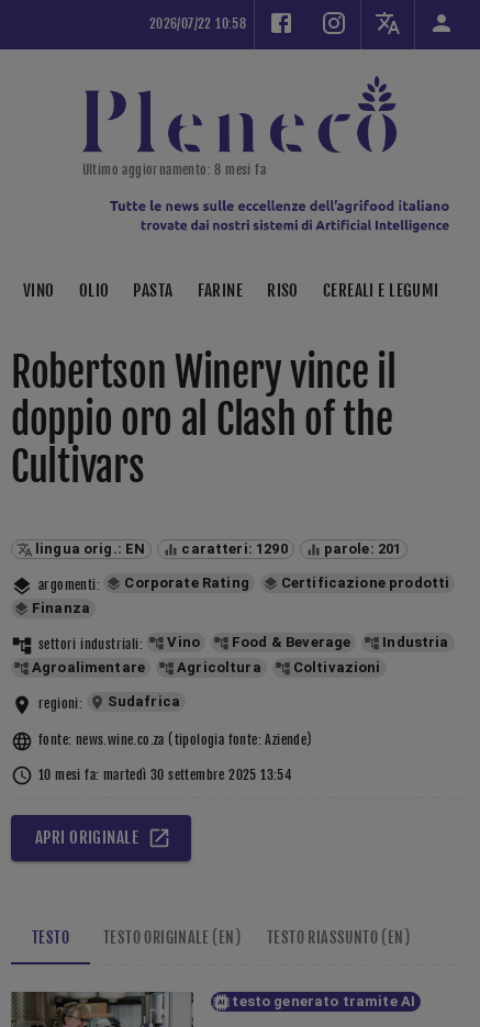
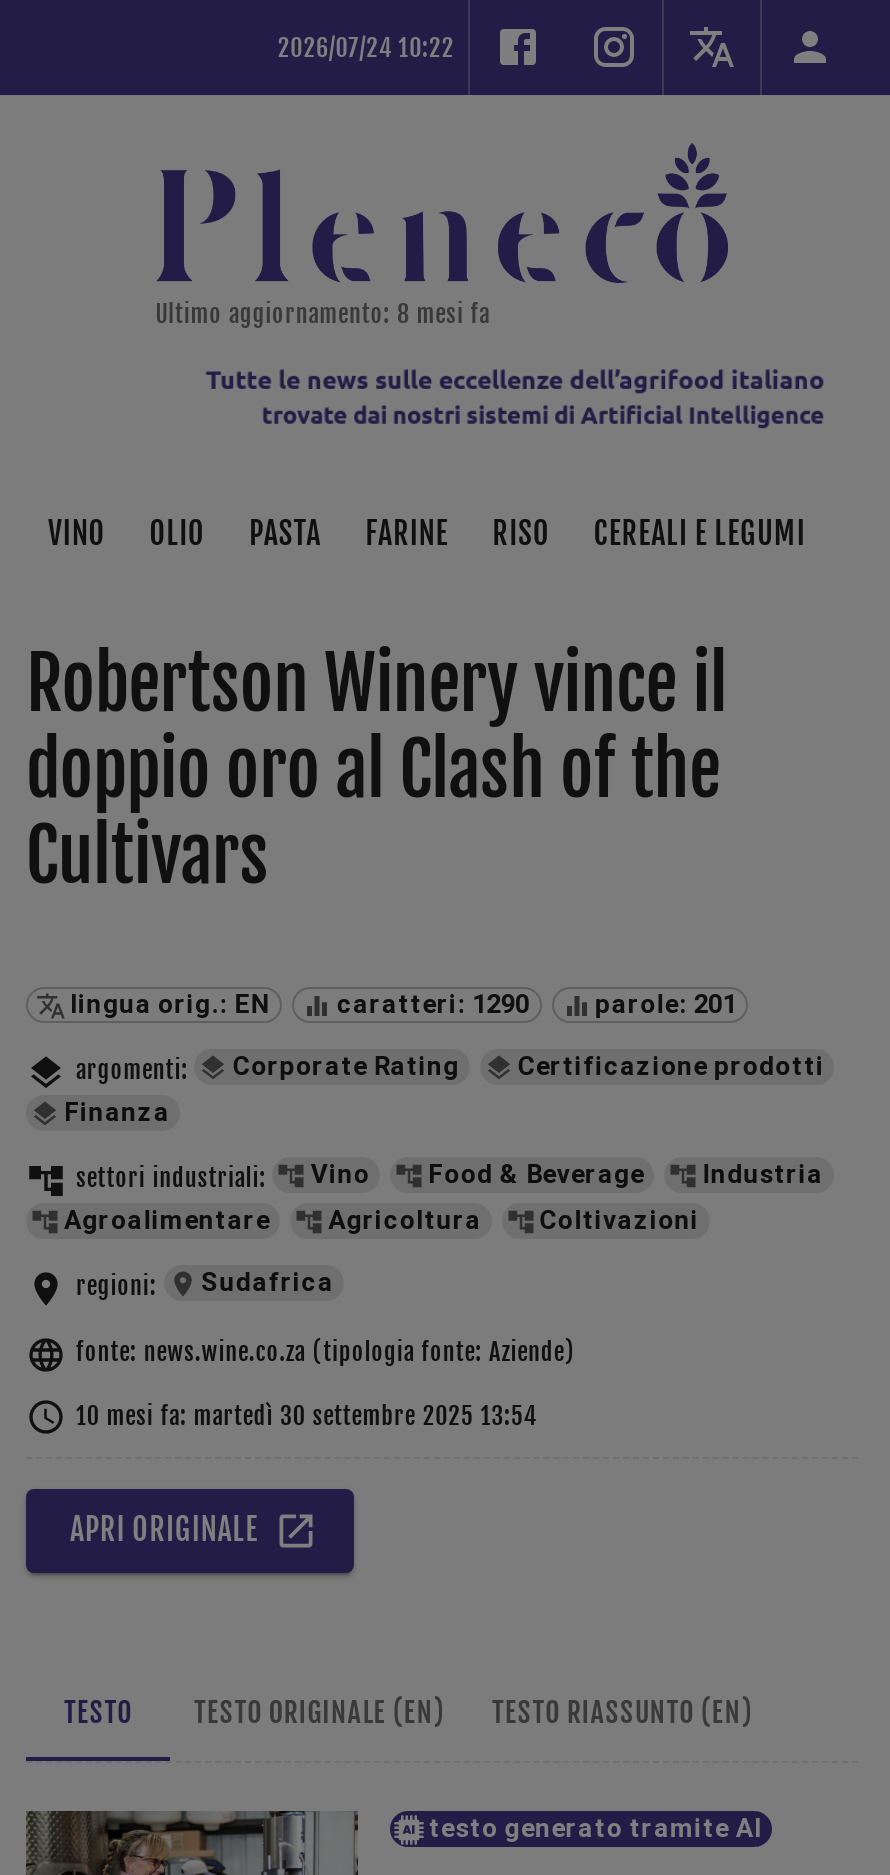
[149,15,246,31] 2026/07/22 10:58 -> [278,32,454,62] 2026/07/24 10:22

